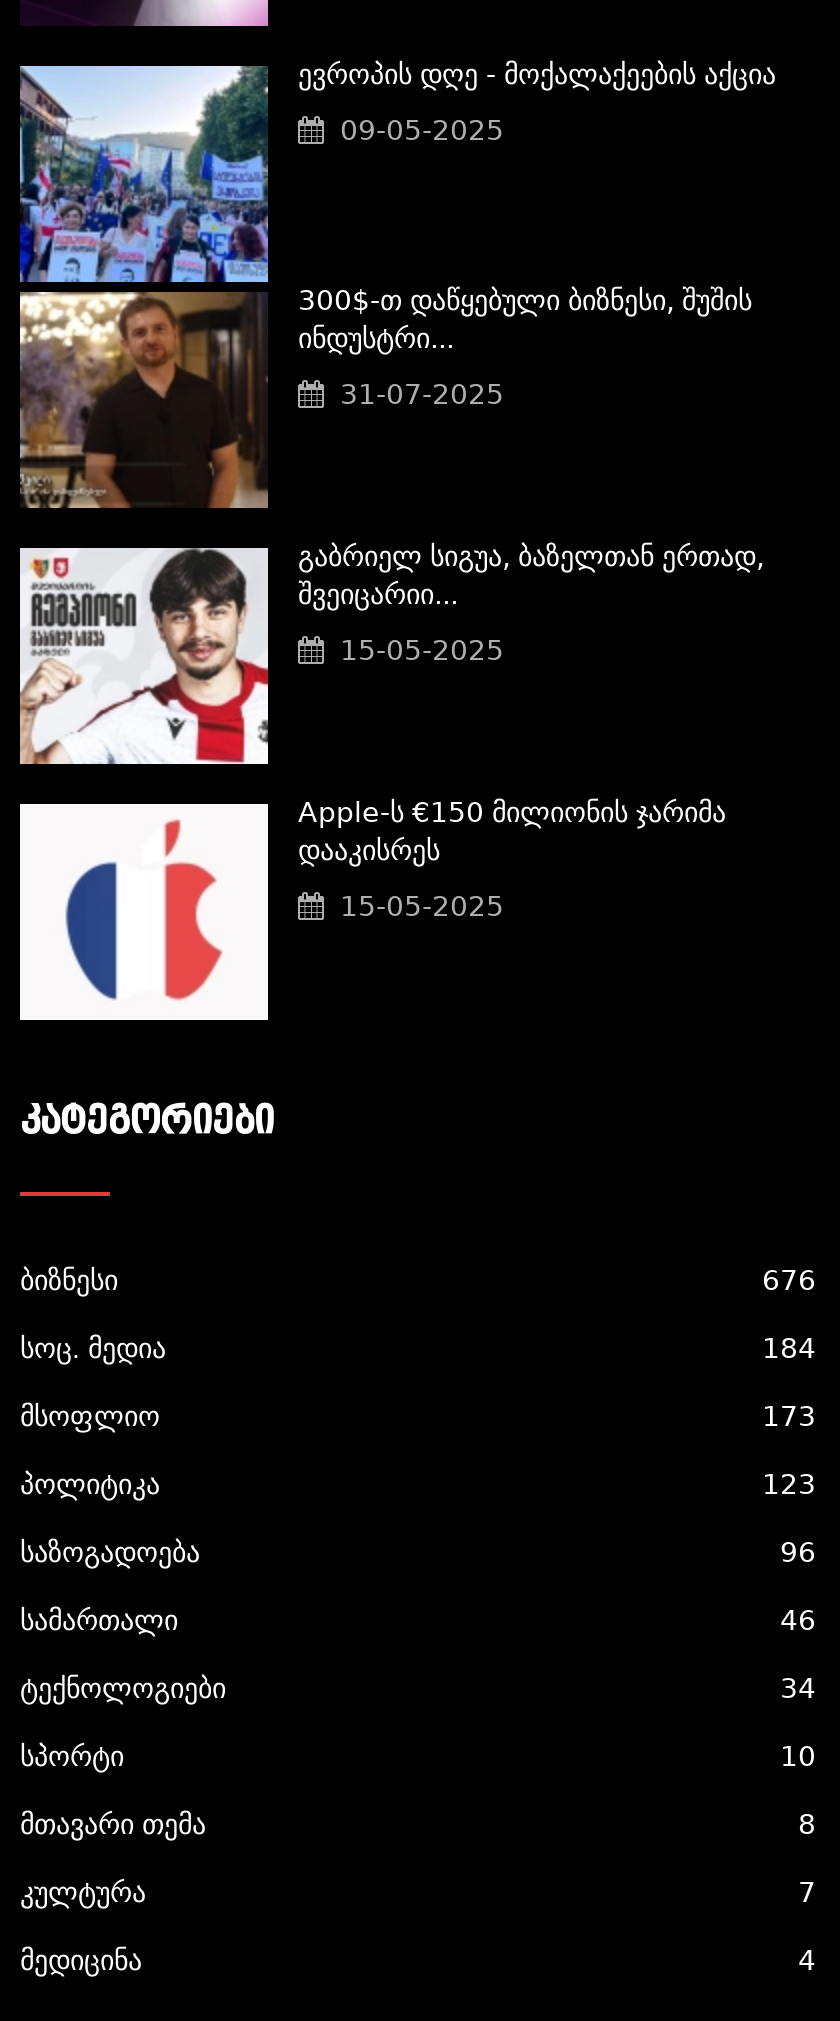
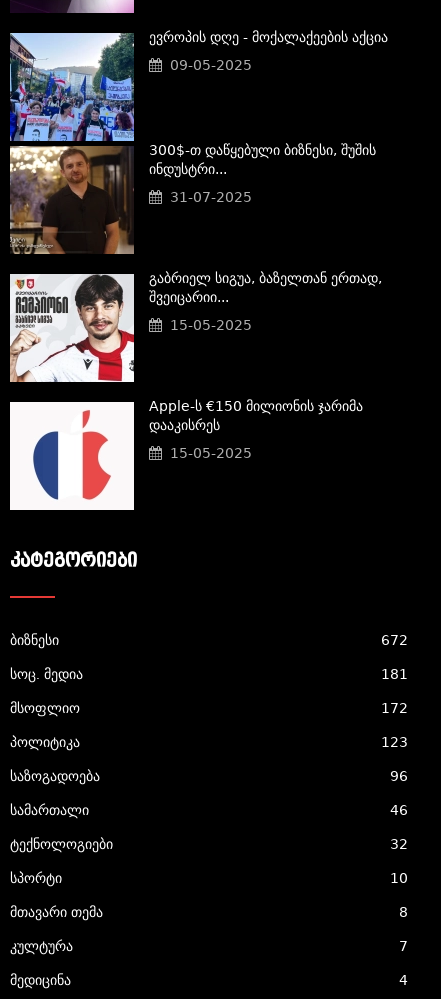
[762,1263,816,1295] 676 -> [381,632,408,648] 672
[762,1331,816,1363] 184 -> [381,666,408,682] 181
[762,1399,816,1431] 173 -> [381,700,408,716] 172
[780,1671,816,1703] 34 -> [390,836,408,852] 32

